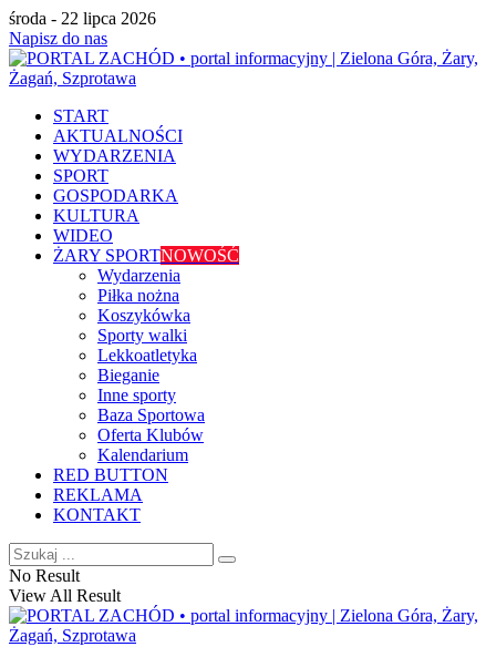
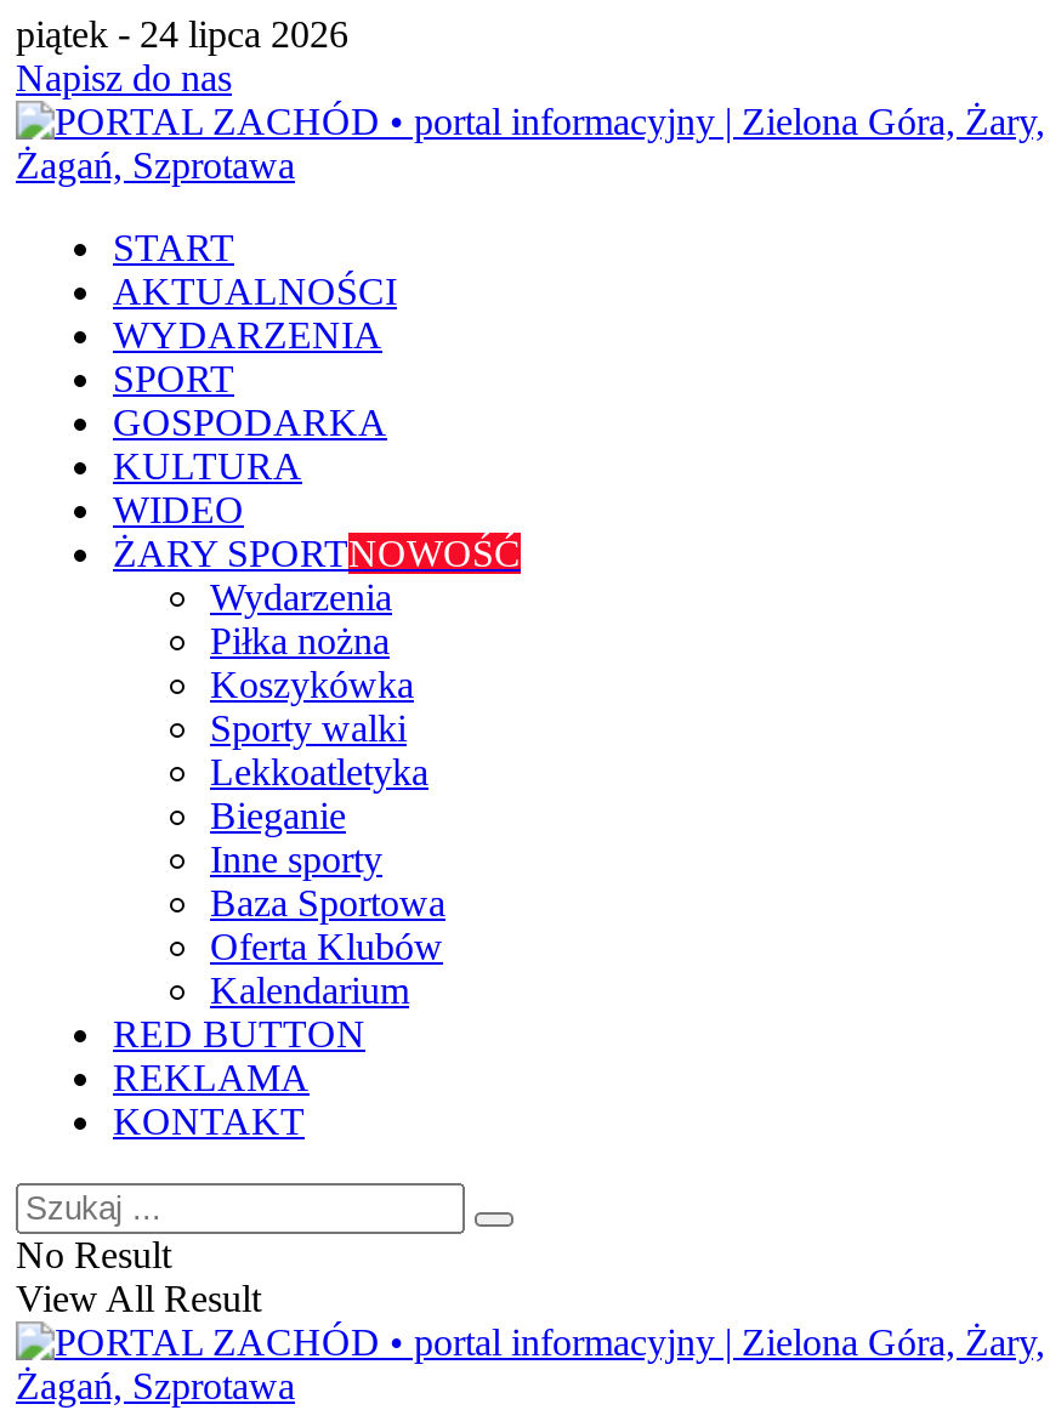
[9,9,156,28] środa - 22 lipca 2026 -> [16,13,348,55] piątek - 24 lipca 2026

